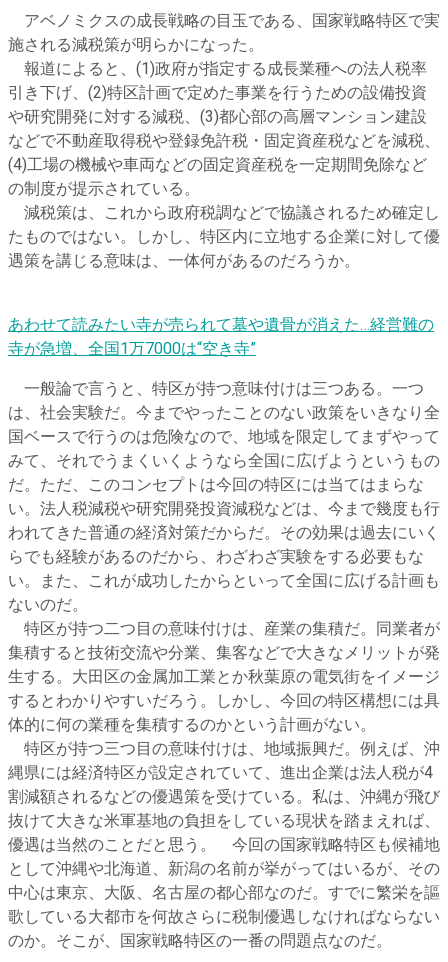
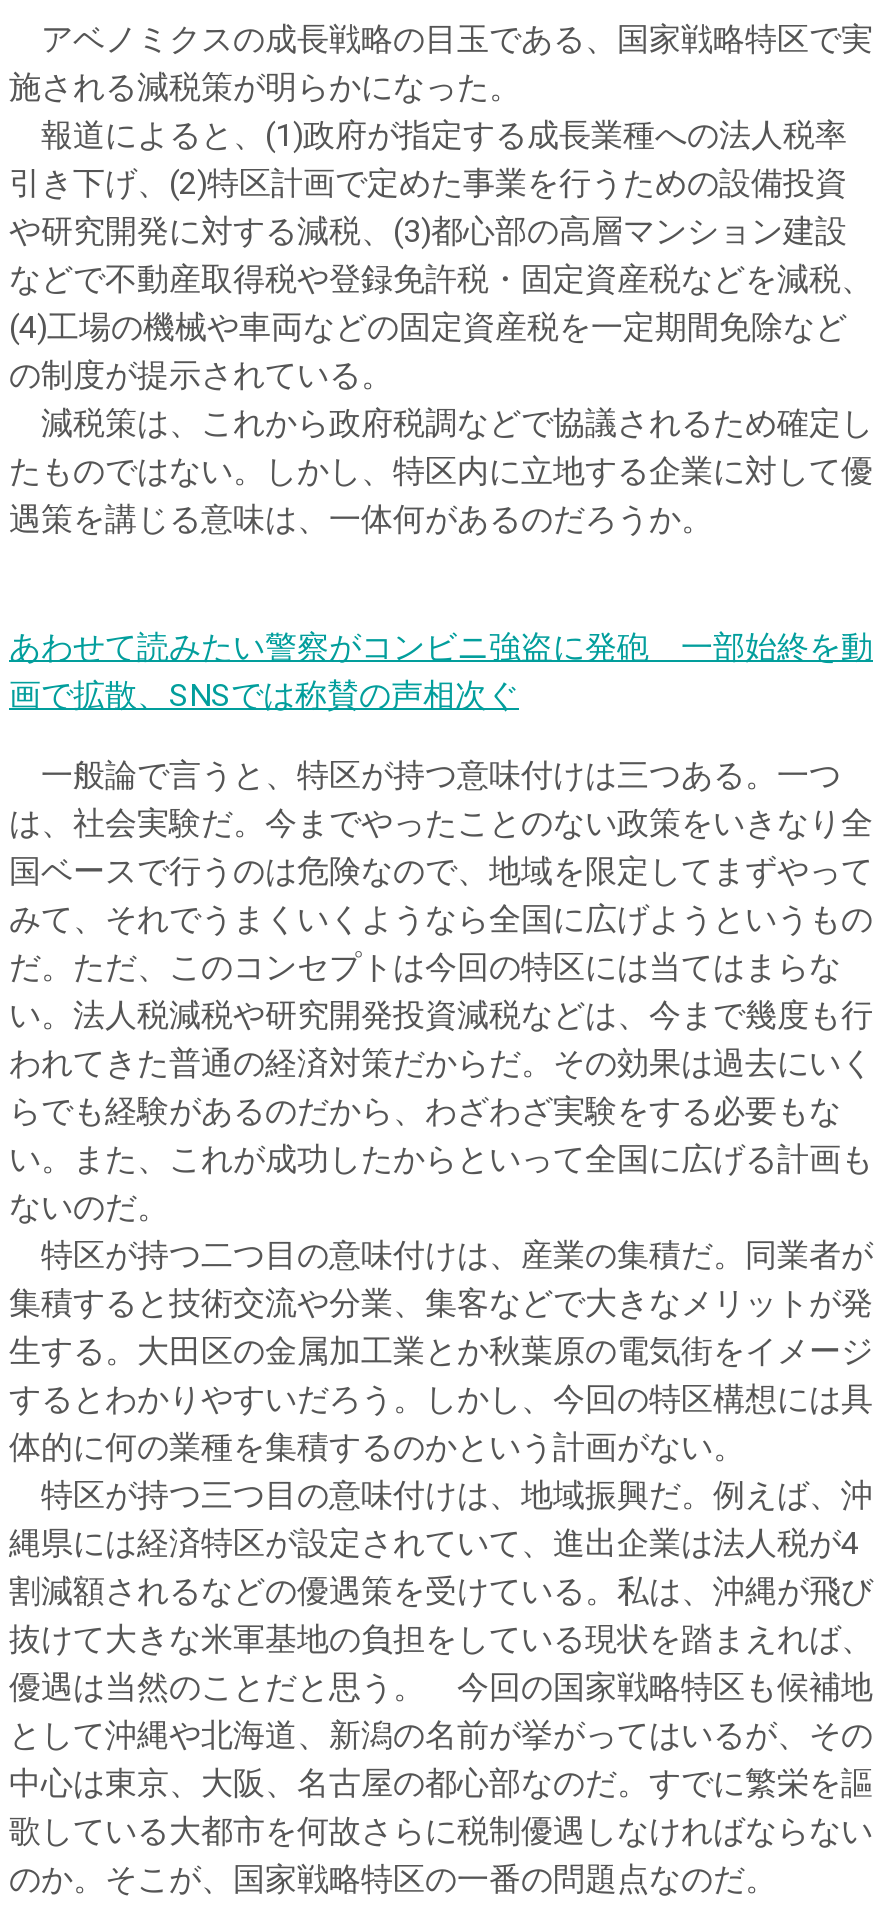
[8,313,434,361] あわせて読みたい寺が売られて墓や遺骨が消えた…経営難の | 寺が急増、全国1万7000は“空き寺” -> [9,625,873,721] あわせて読みたい警察がコンビニ強盗に発砲 一部始終を動 | 画で拡散、SNSでは称賛の声相次ぐ

